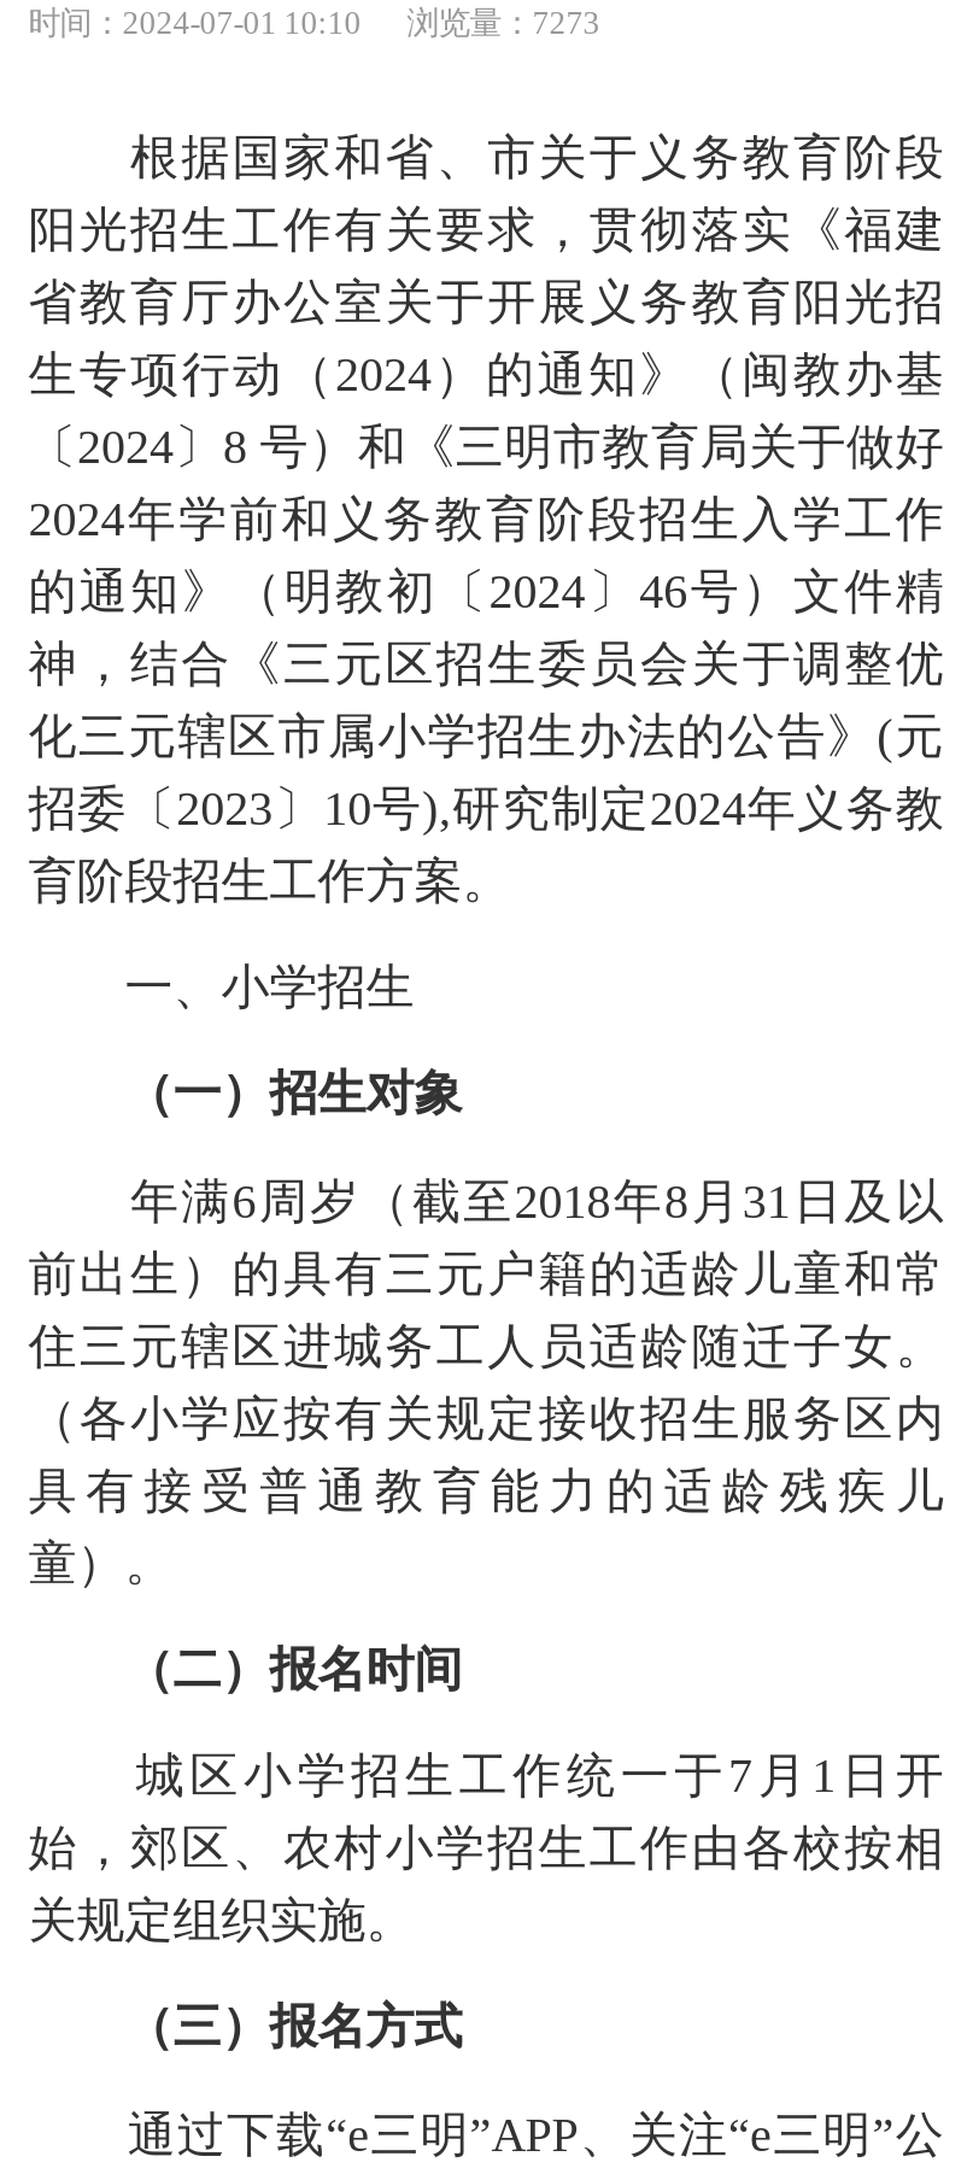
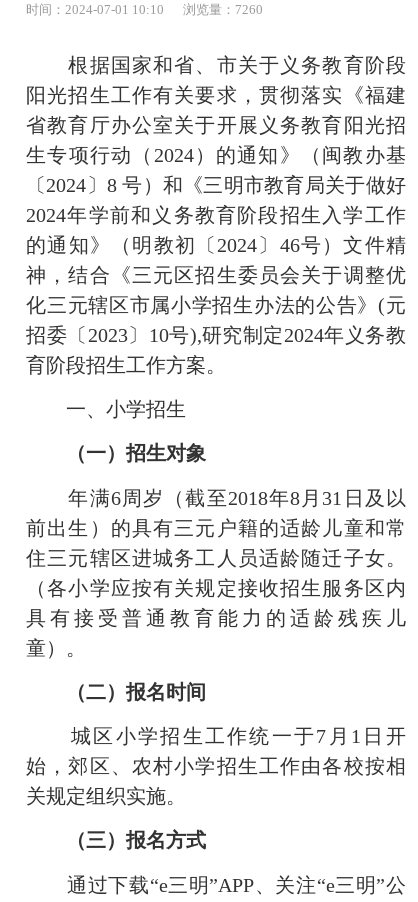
[28,6,600,42] 时间：2024-07-01 10:10 浏览量：7273 -> [26,2,263,17] 时间：2024-07-01 10:10 浏览量：7260

